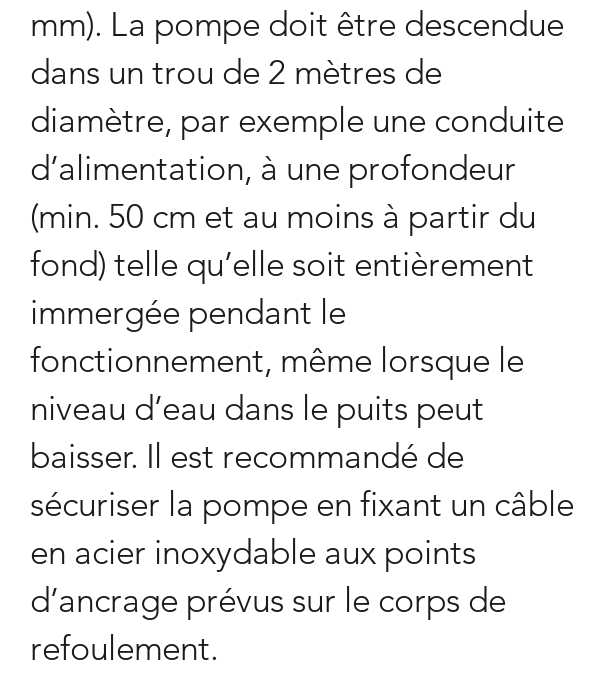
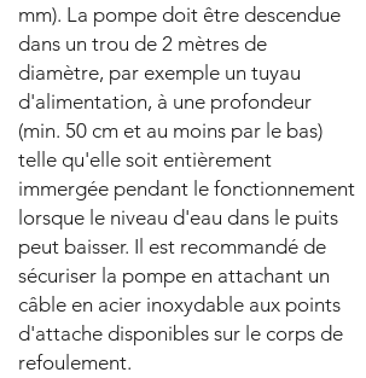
[30,100,574,620] diamètre, par exemple une conduite | d’alimentation, à une profondeur | (min. 50 cm et au moins à partir du | fond) telle qu’elle soit entièrement | immergée pendant le | fonctionnement, même lorsque le | niveau d’eau dans le puits peut | baisser. Il est recommandé de | sécuriser la pompe en fixant un câble | en acier inoxydable aux points | d’ancrage prévus sur le corps de -> [18,60,355,345] diamètre, par exemple un tuyau | d'alimentation, à une profondeur | (min. 50 cm et au moins par le bas) | telle qu'elle soit entièrement | immergée pendant le fonctionnement | lorsque le niveau d'eau dans le puits | peut baisser. Il est recommandé de | sécuriser la pompe en attachant un | câble en acier inoxydable aux points | d'attache disponibles sur le corps de

